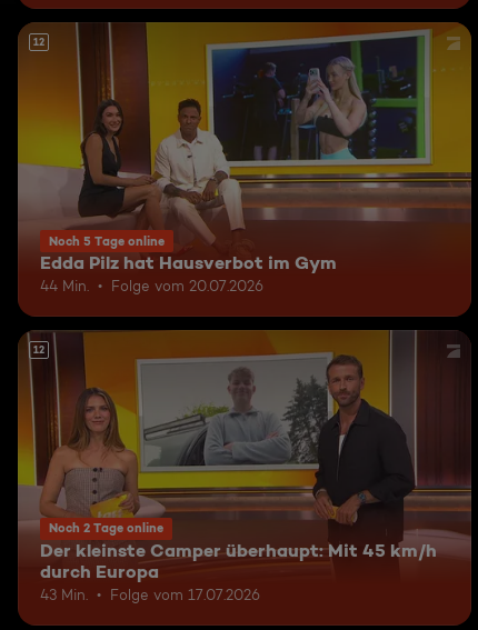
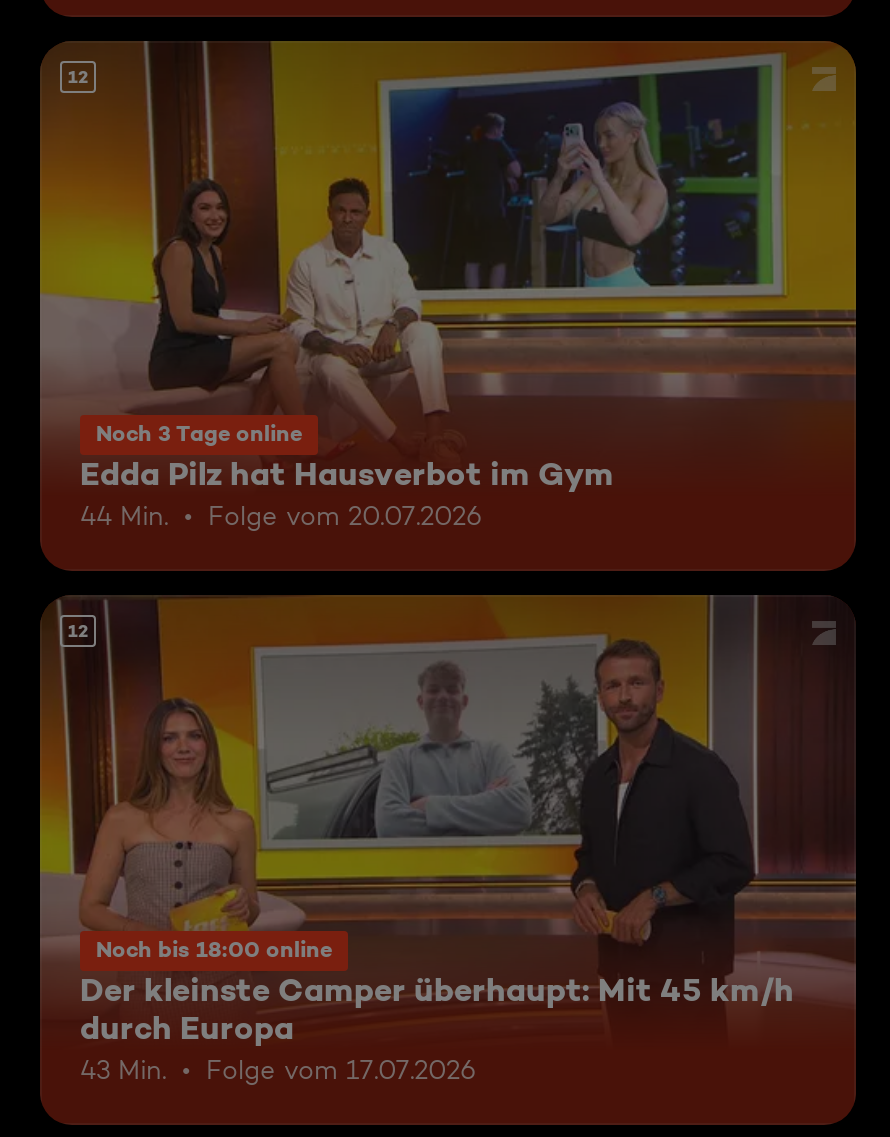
[49,233,165,249] Noch 5 Tage online -> [96,420,302,448] Noch 3 Tage online
[49,520,163,536] Noch 2 Tage online -> [96,936,332,964] Noch bis 18:00 online

